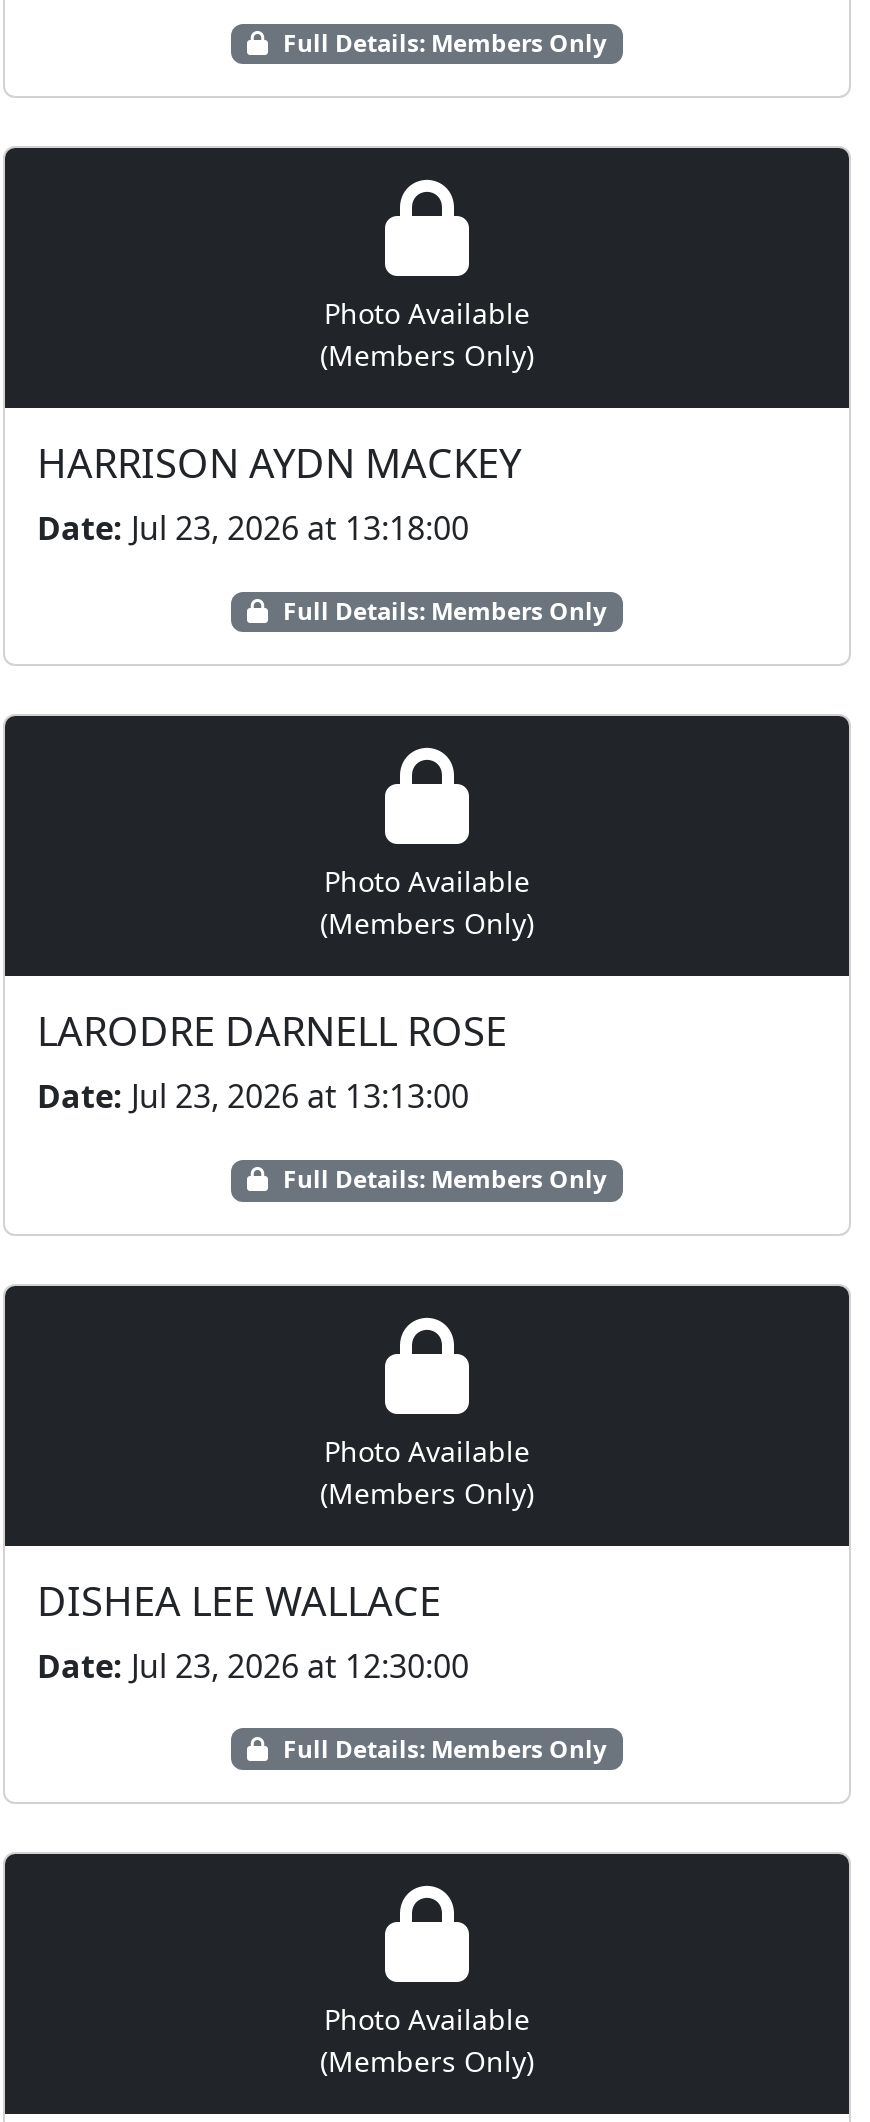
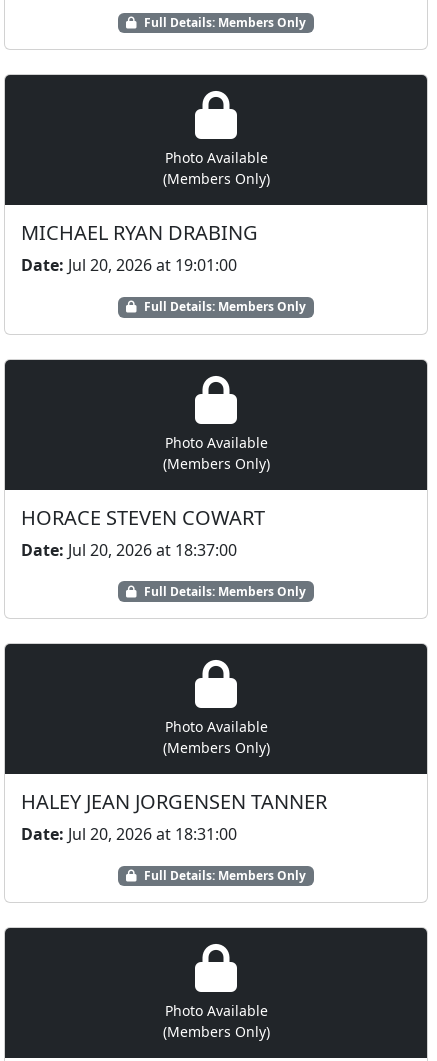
[37,437,521,551] HARRISON AYDN MACKEY | Date: Jul 23, 2026 at 13:18:00 -> [21,219,258,276] MICHAEL RYAN DRABING | Date: Jul 20, 2026 at 19:01:00
[37,1005,507,1119] LARODRE DARNELL ROSE | Date: Jul 23, 2026 at 13:13:00 -> [21,504,265,561] HORACE STEVEN COWART | Date: Jul 20, 2026 at 18:37:00
[37,1574,469,1688] DISHEA LEE WALLACE | Date: Jul 23, 2026 at 12:30:00 -> [21,788,327,845] HALEY JEAN JORGENSEN TANNER | Date: Jul 20, 2026 at 18:31:00

